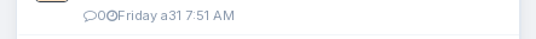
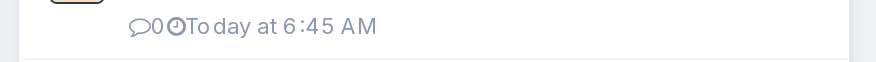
[97,7,235,24] 0 Friday a31 7:51 AM -> [151,12,377,40] 0 Today at 6:45 AM

